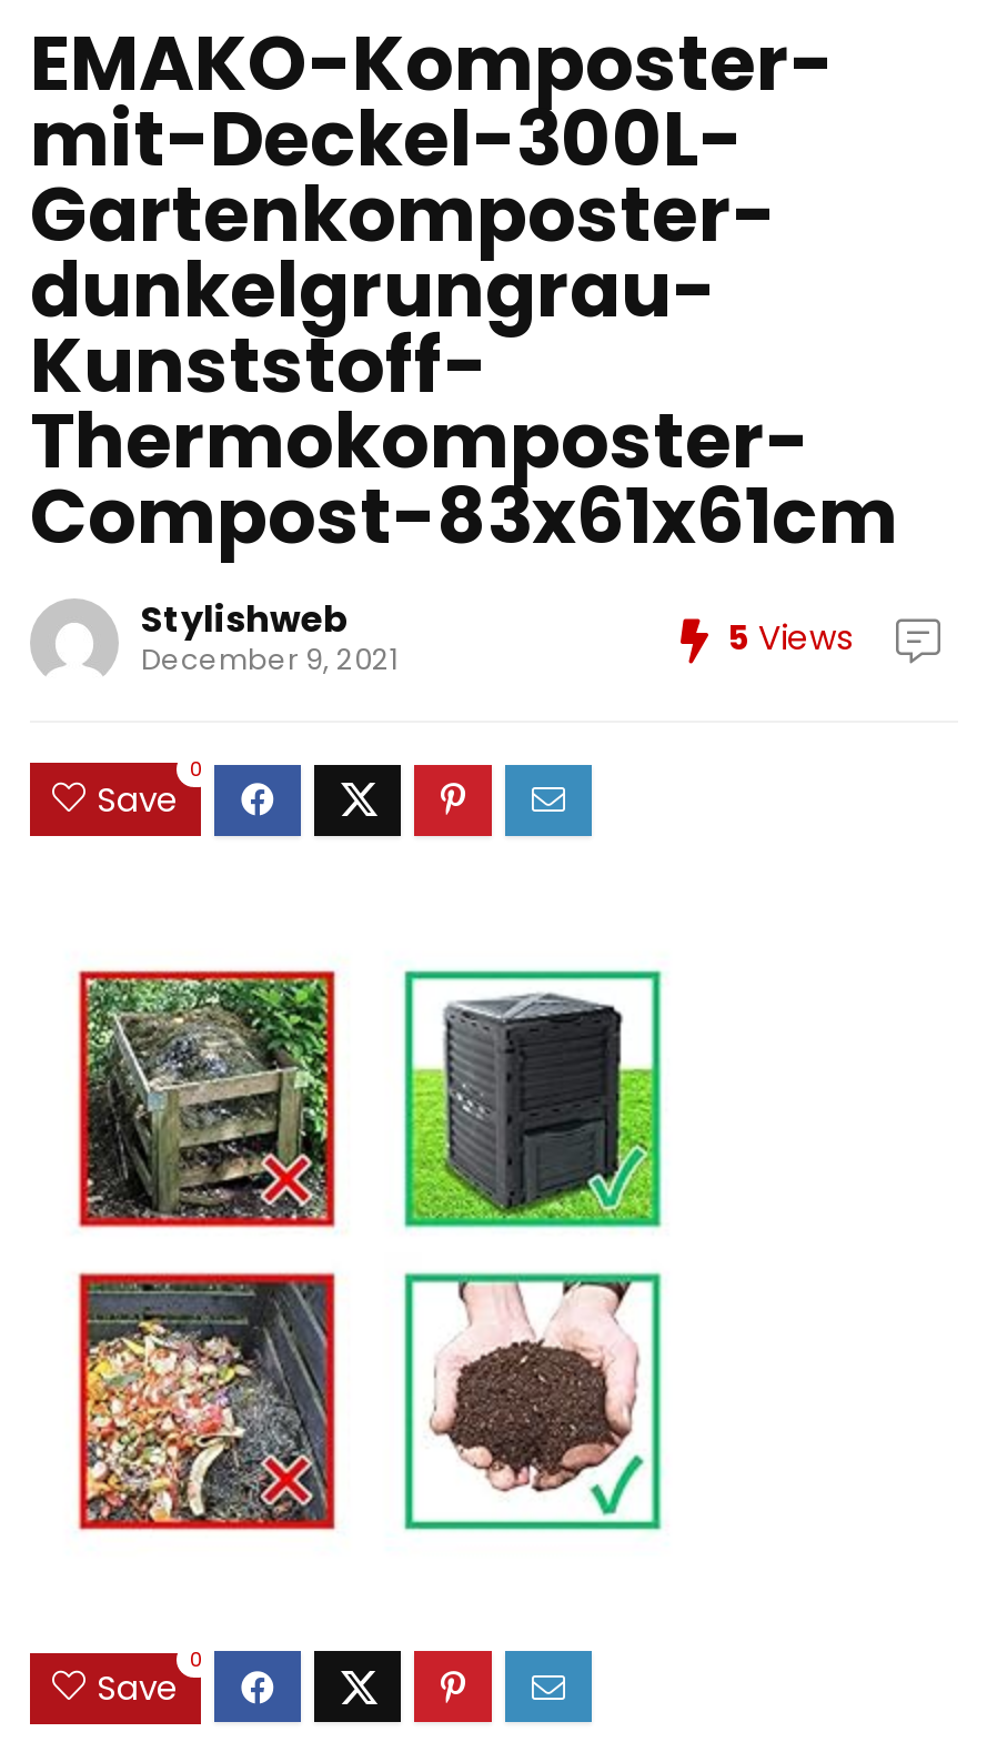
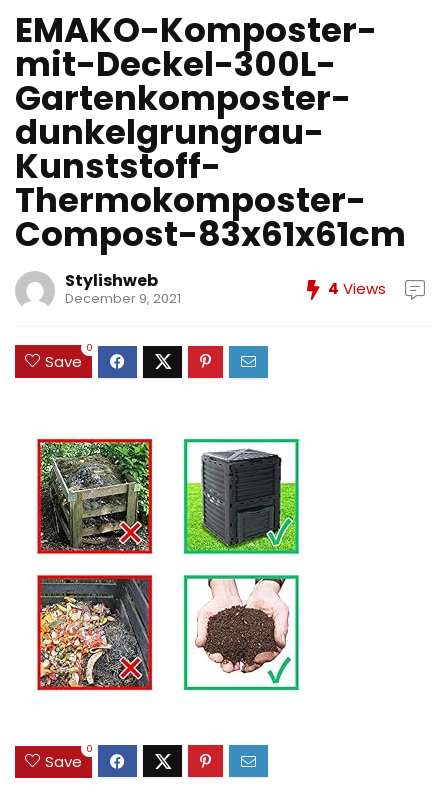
[727,614,854,661] 5 Views -> [328,278,386,299] 4 Views

